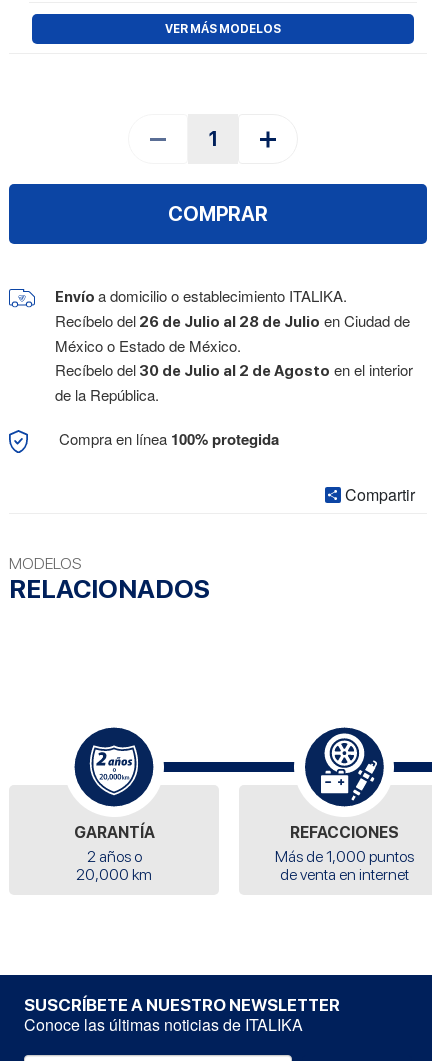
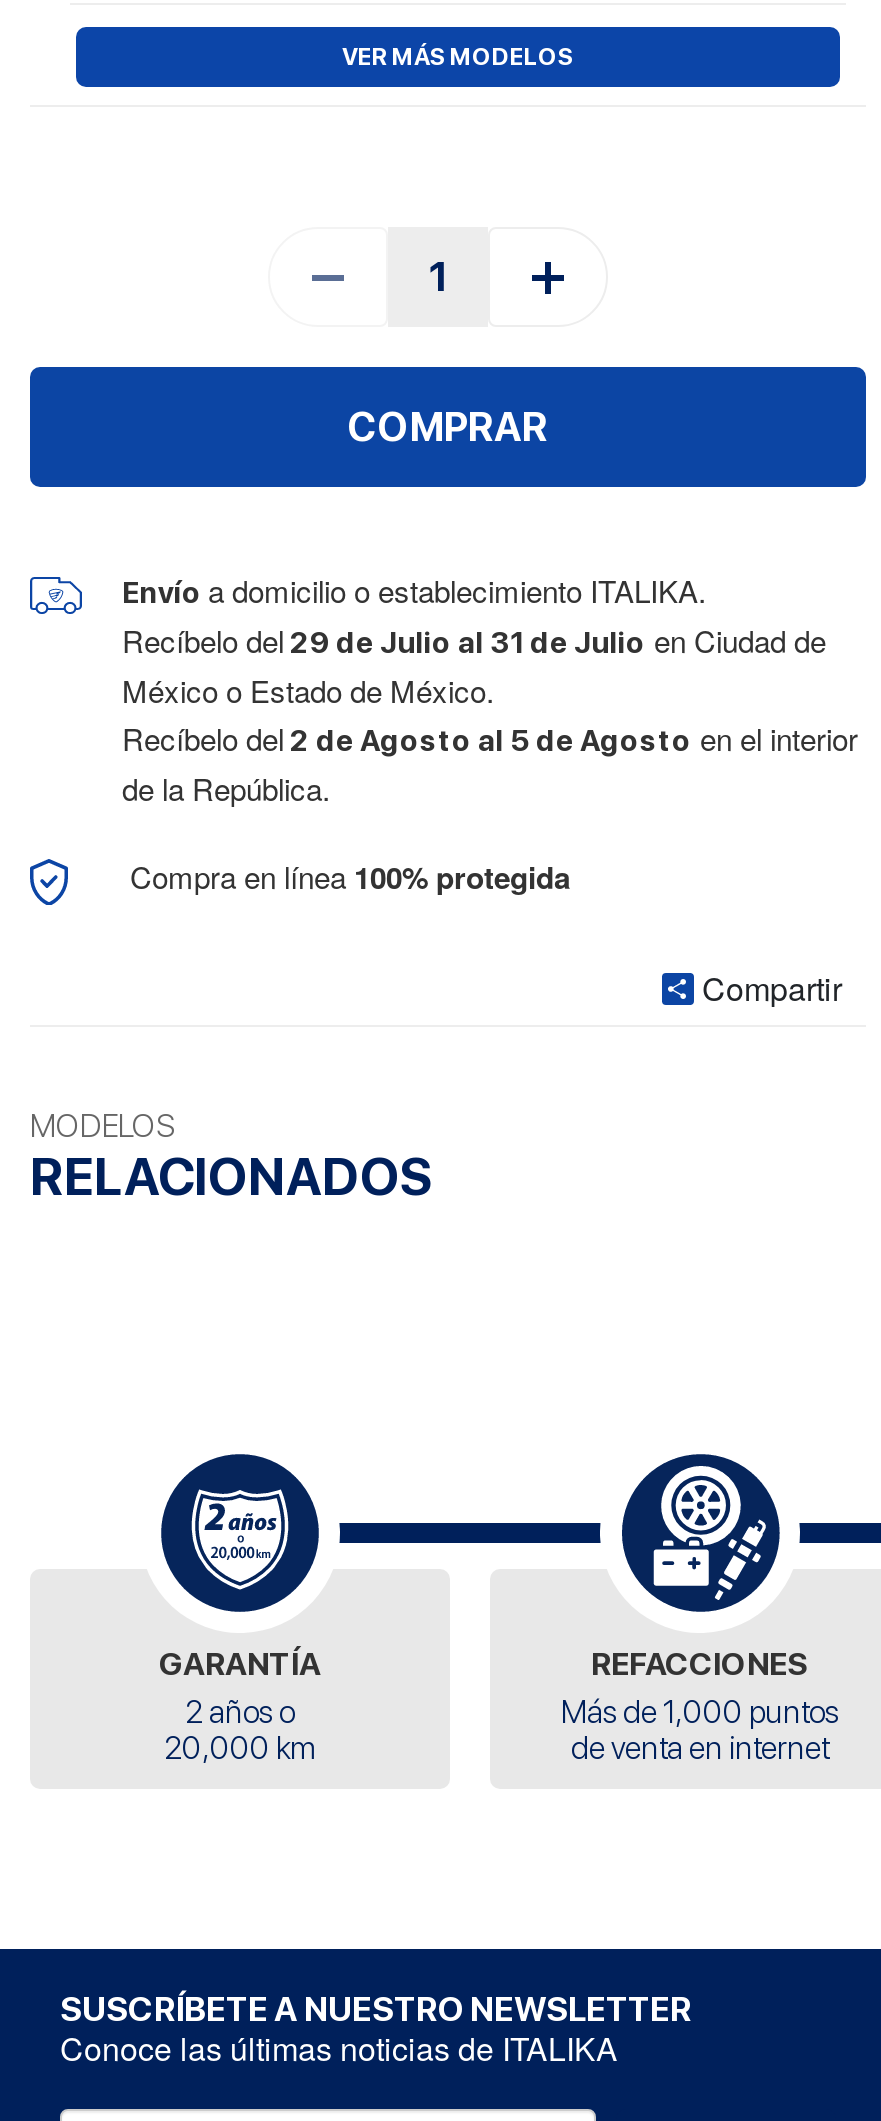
[55,310,410,331] Recíbelo del 26 de Julio al 28 de Julio en Ciudad de -> [122,620,826,662] Recíbelo del 29 de Julio al 31 de Julio en Ciudad de
[55,359,413,380] Recíbelo del 30 de Julio al 2 de Agosto en el interior -> [122,718,858,760] Recíbelo del 2 de Agosto al 5 de Agosto en el interior

